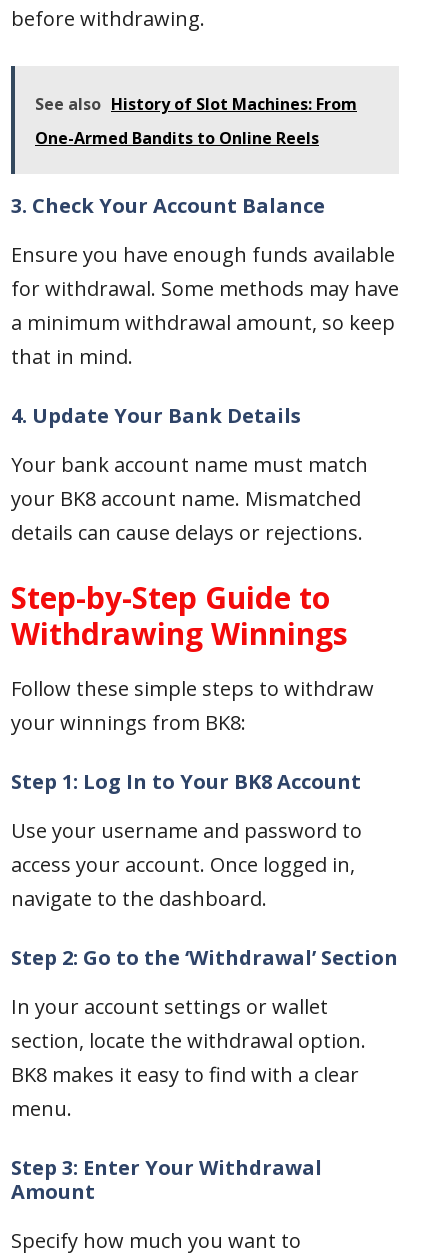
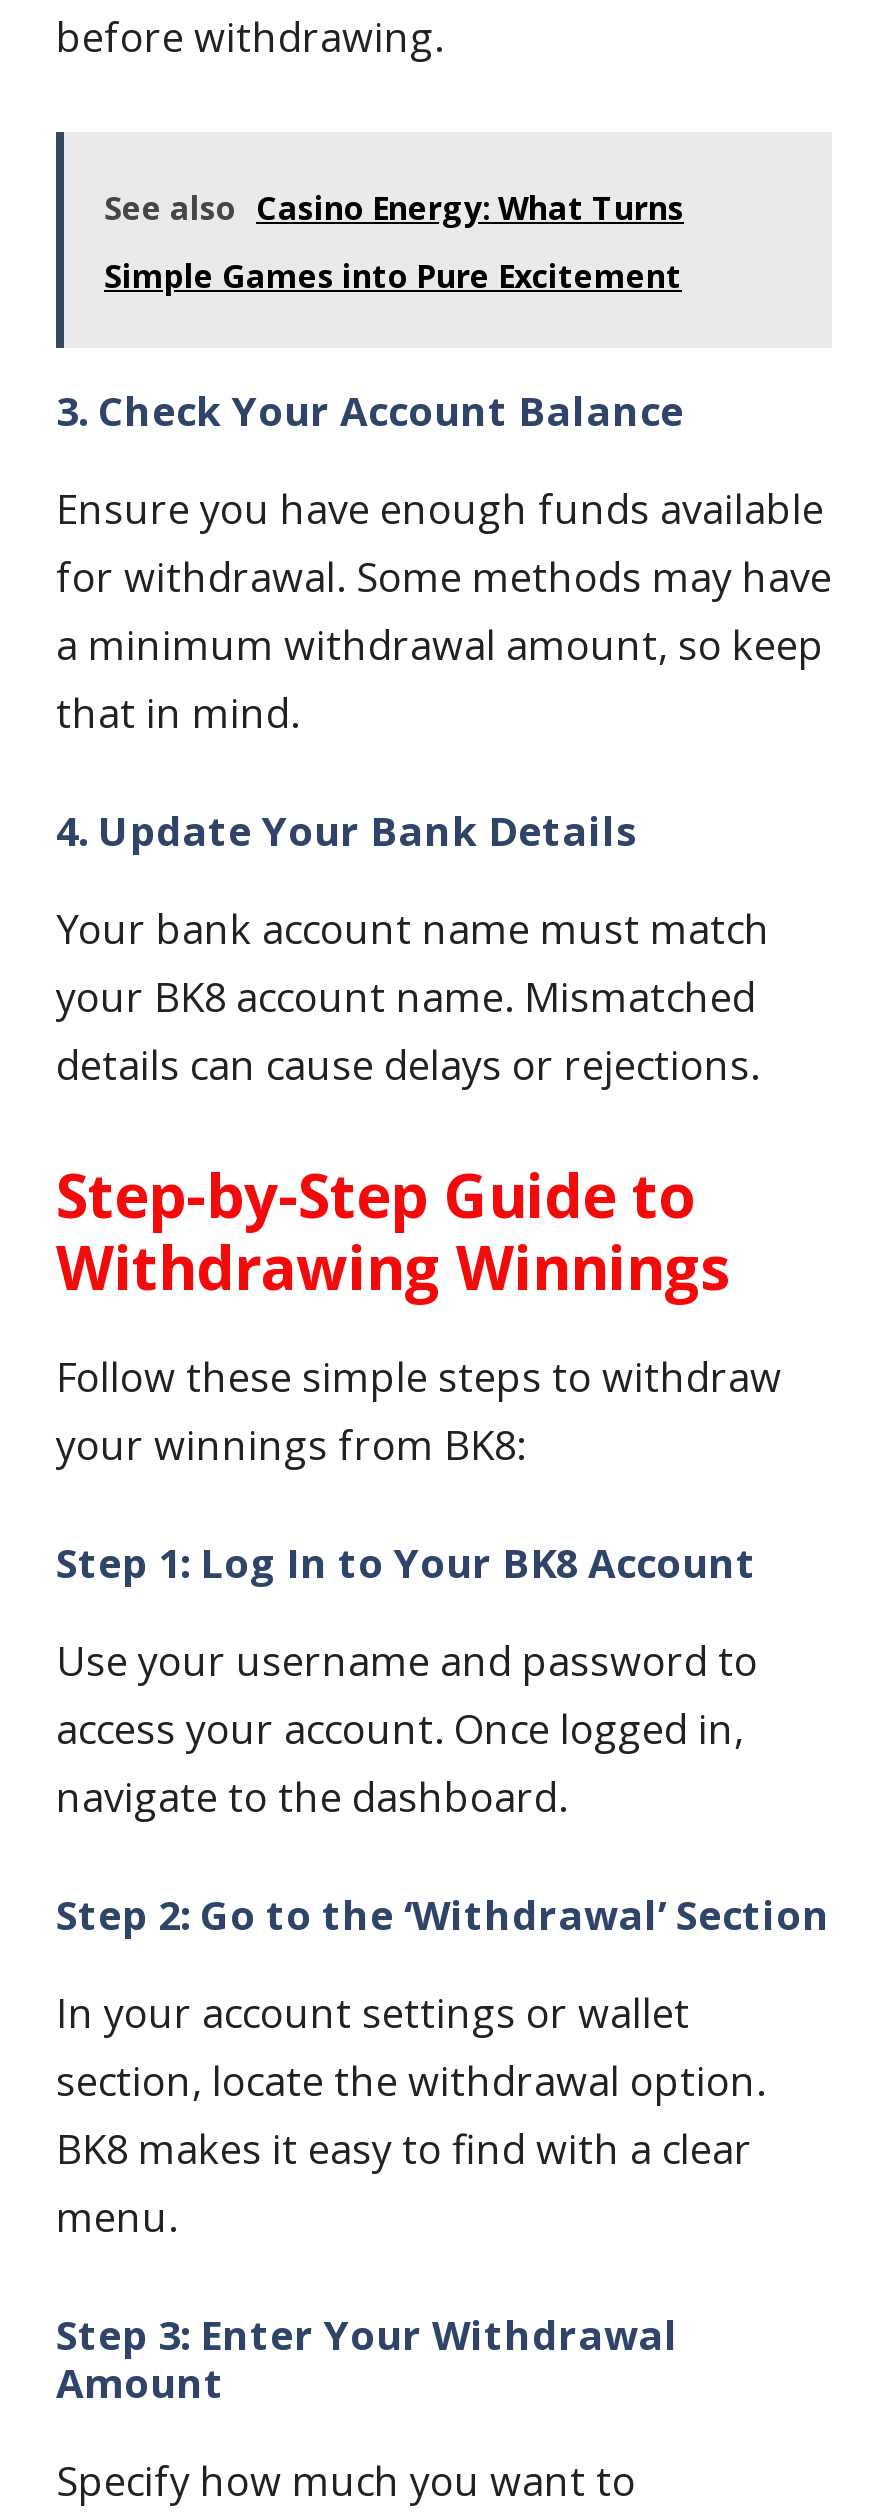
[35,93,357,115] See also History of Slot Machines: From -> [104,185,684,229] See also Casino Energy: What Turns
[35,127,319,149] One-Armed Bandits to Online Reels -> [104,253,682,297] Simple Games into Pure Excitement

